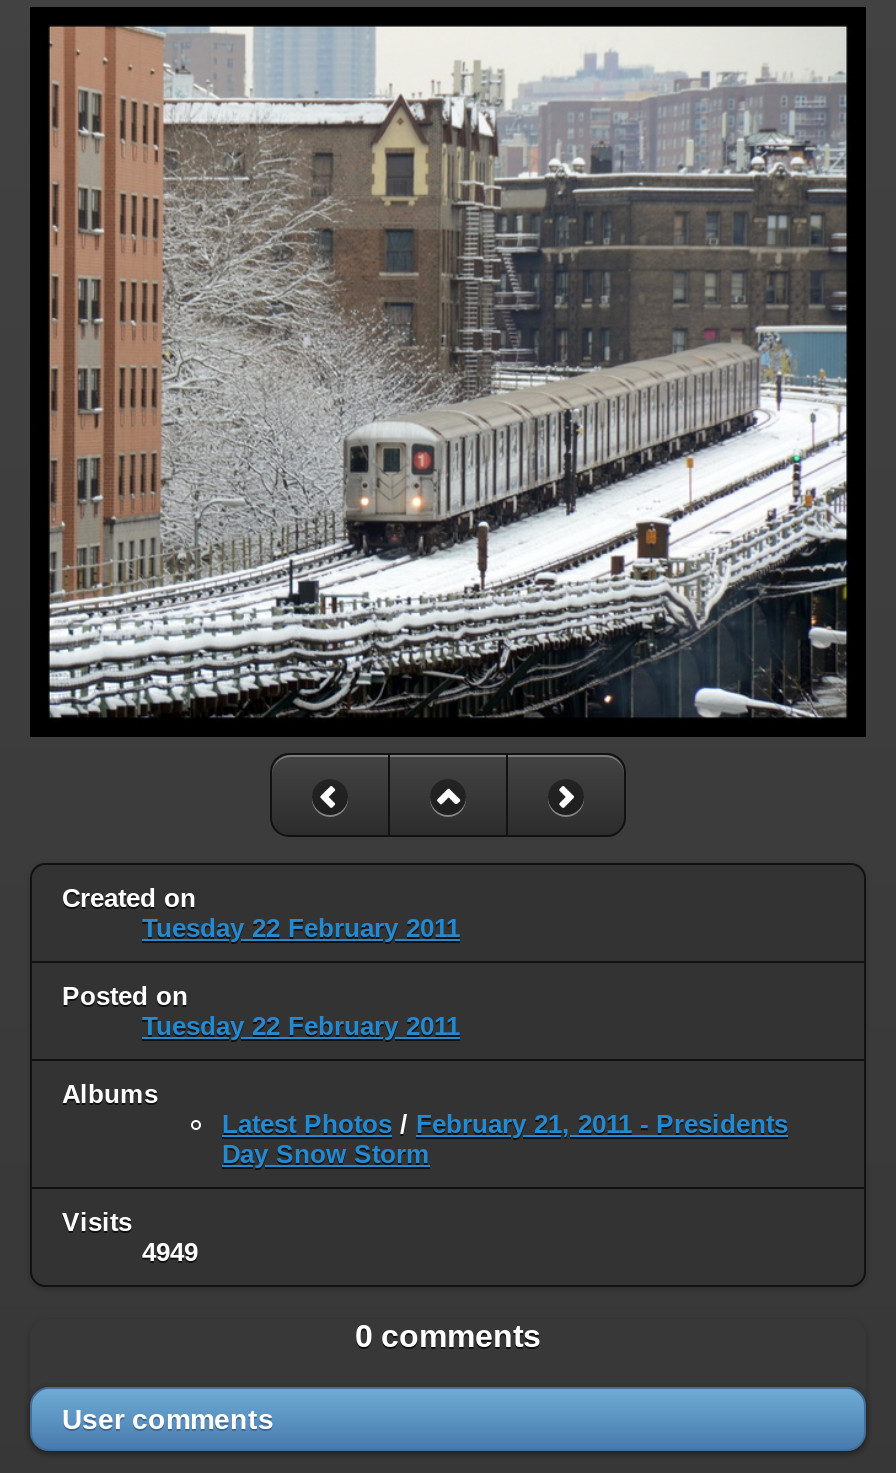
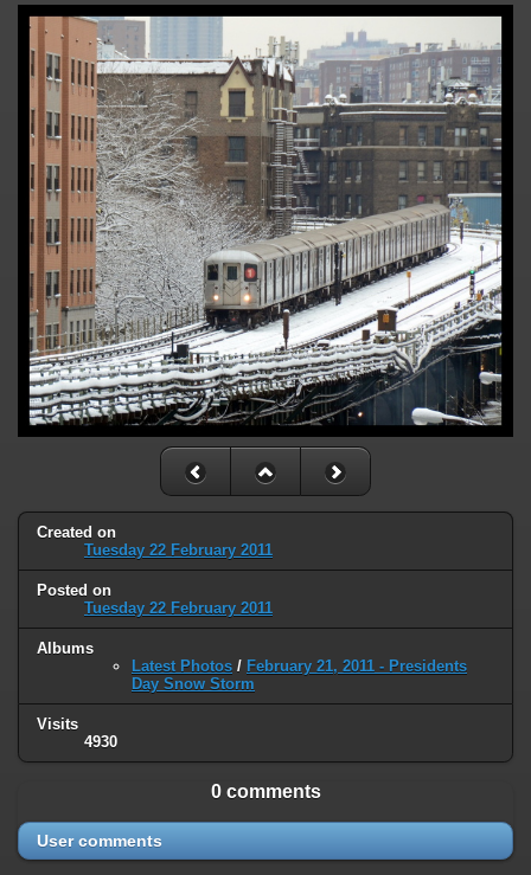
[142,1237,198,1267] 4949 -> [84,733,117,750] 4930

